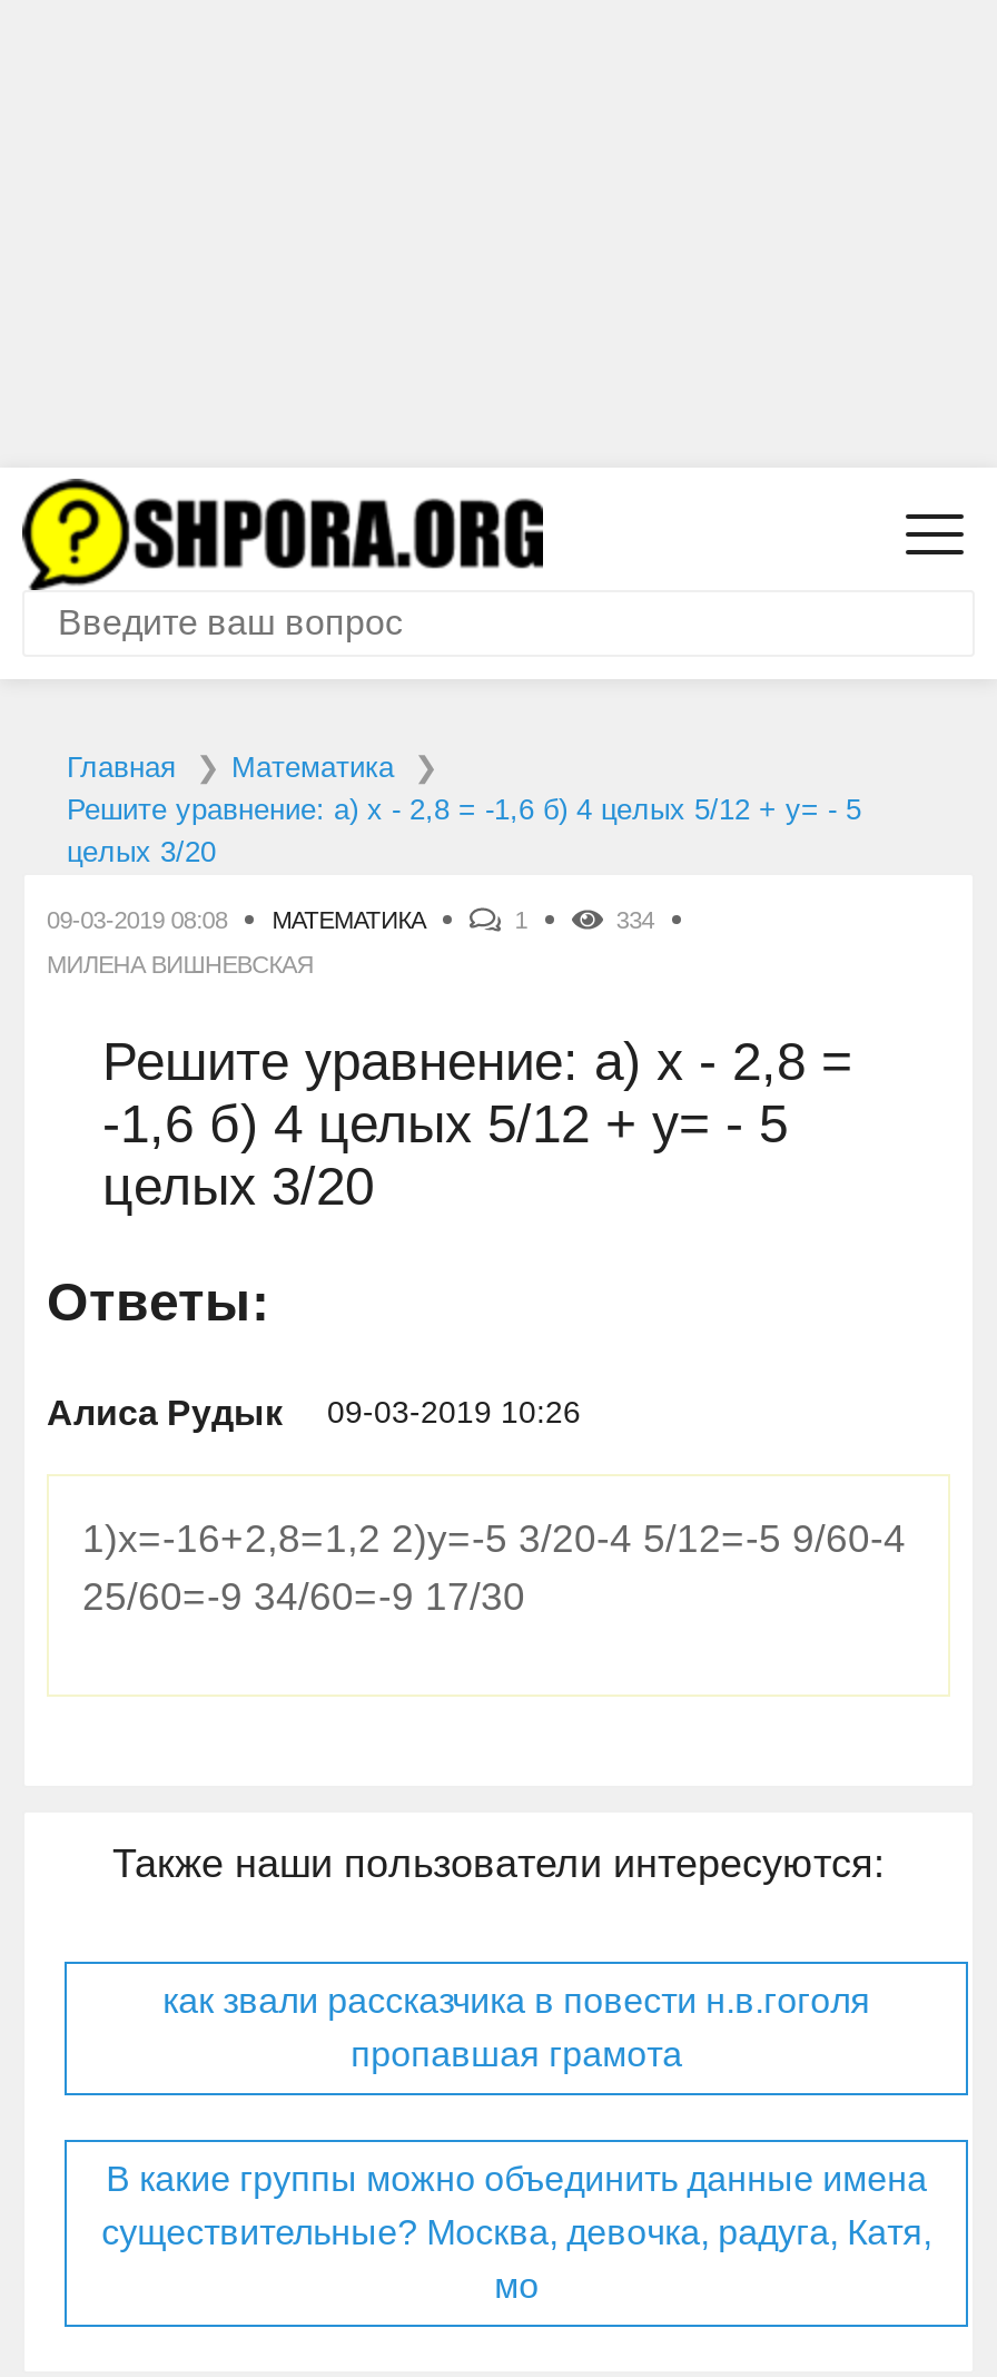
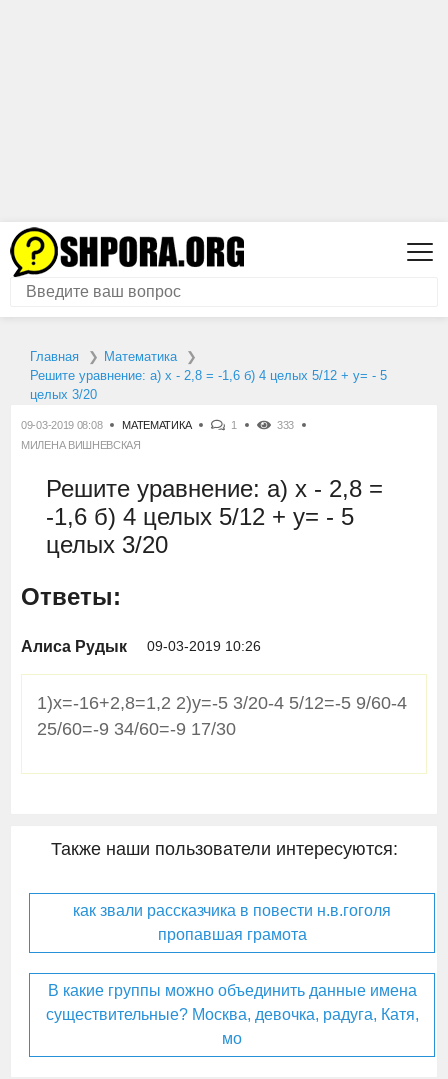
[616,905,654,932] 334 -> [277,418,294,430] 333

